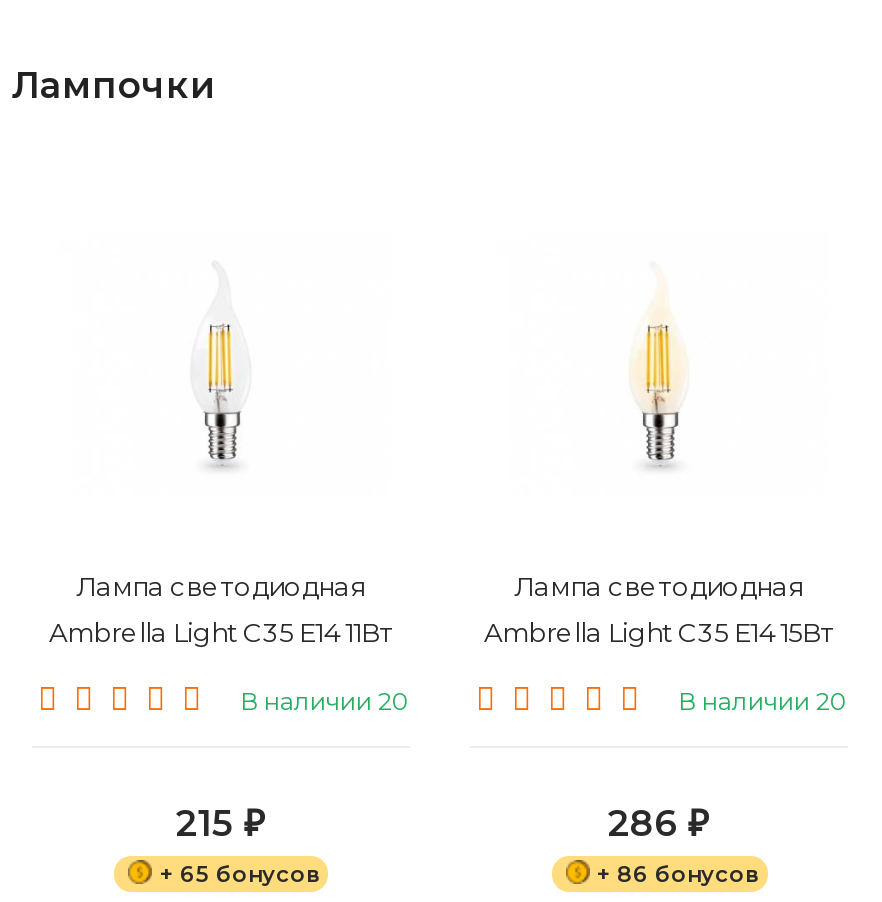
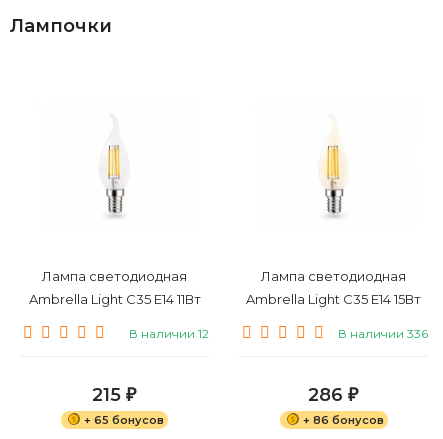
[240,685,410,715] В наличии 20 -> [129,325,209,340] В наличии 12
[678,685,848,715] В наличии 20 -> [338,325,428,340] В наличии 336

